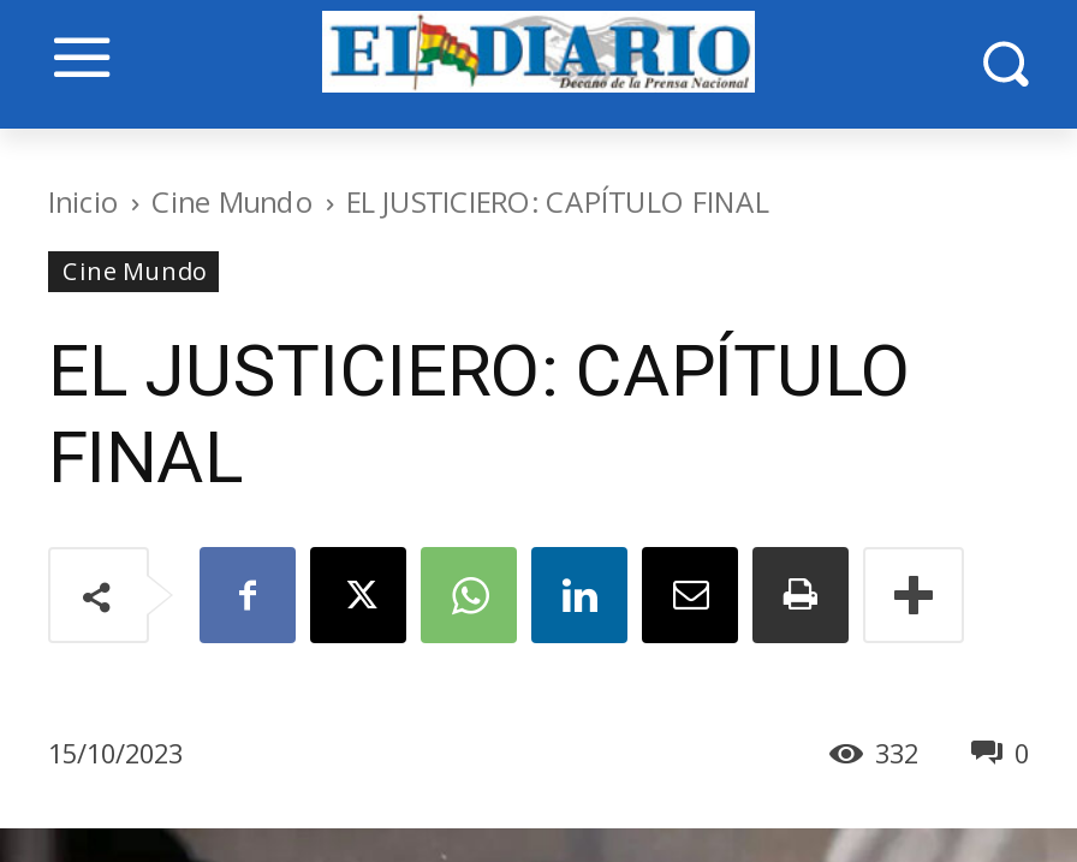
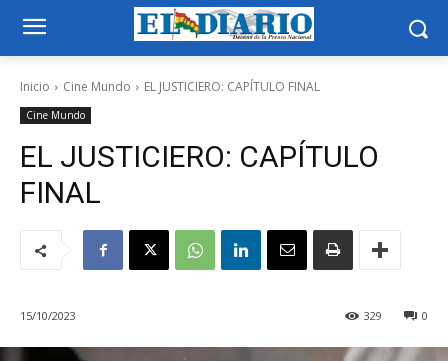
[875,735,918,771] 332 -> [364,308,382,323] 329

